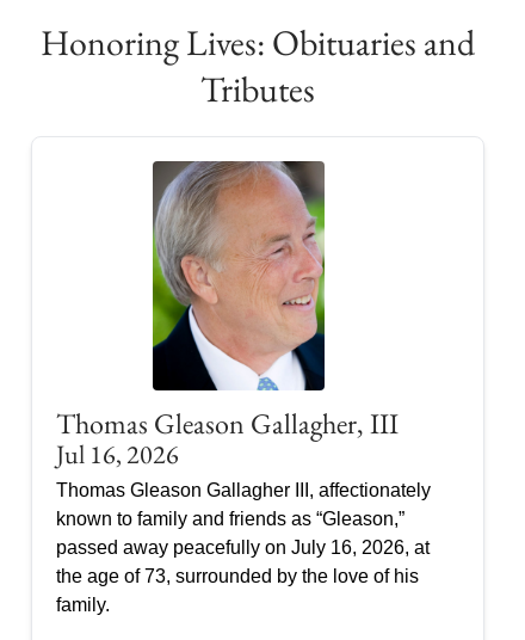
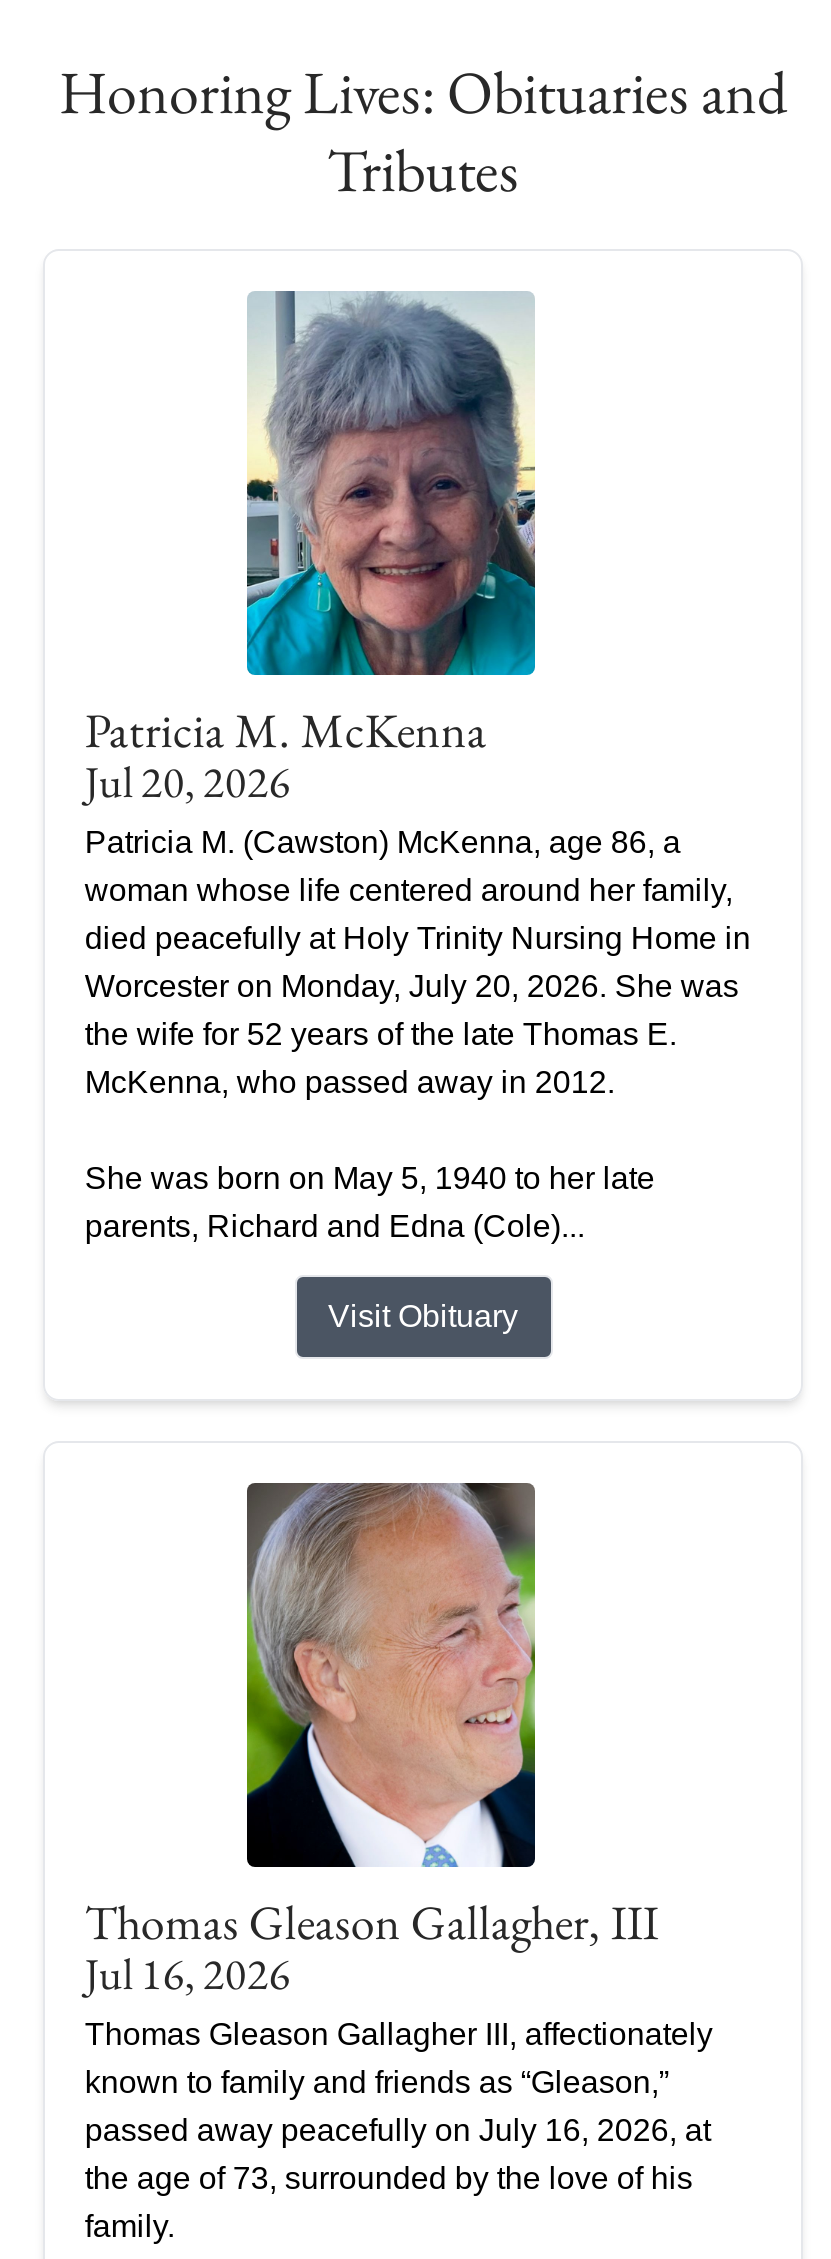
none -> [85,291,751,1332] [image] | Patricia M. McKenna | Jul 20, 2026 | Patricia M. (Cawston) McKenna, age 86, a | woman whose life centered around her family, | died peacefully at Holy Trinity Nursing Home in | Worcester on Monday, July 20, 2026. She was | the wife for 52 years of the late Thomas E. | McKenna, who passed away in 2012. | She was born on May 5, 1940 to her late | parents, Richard and Edna (Cole)... | Visit Obituary

